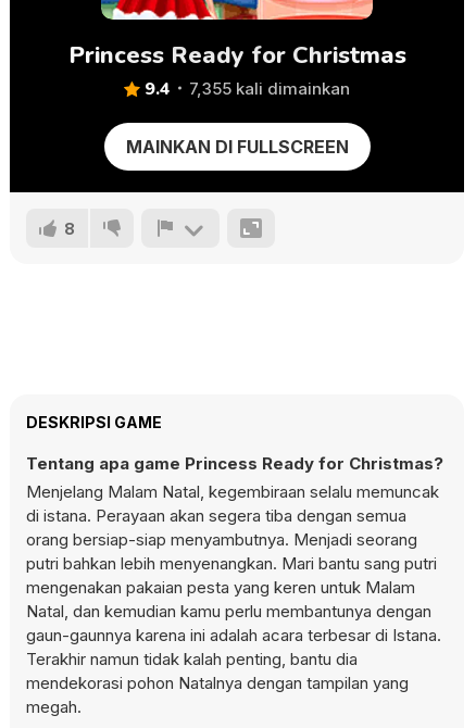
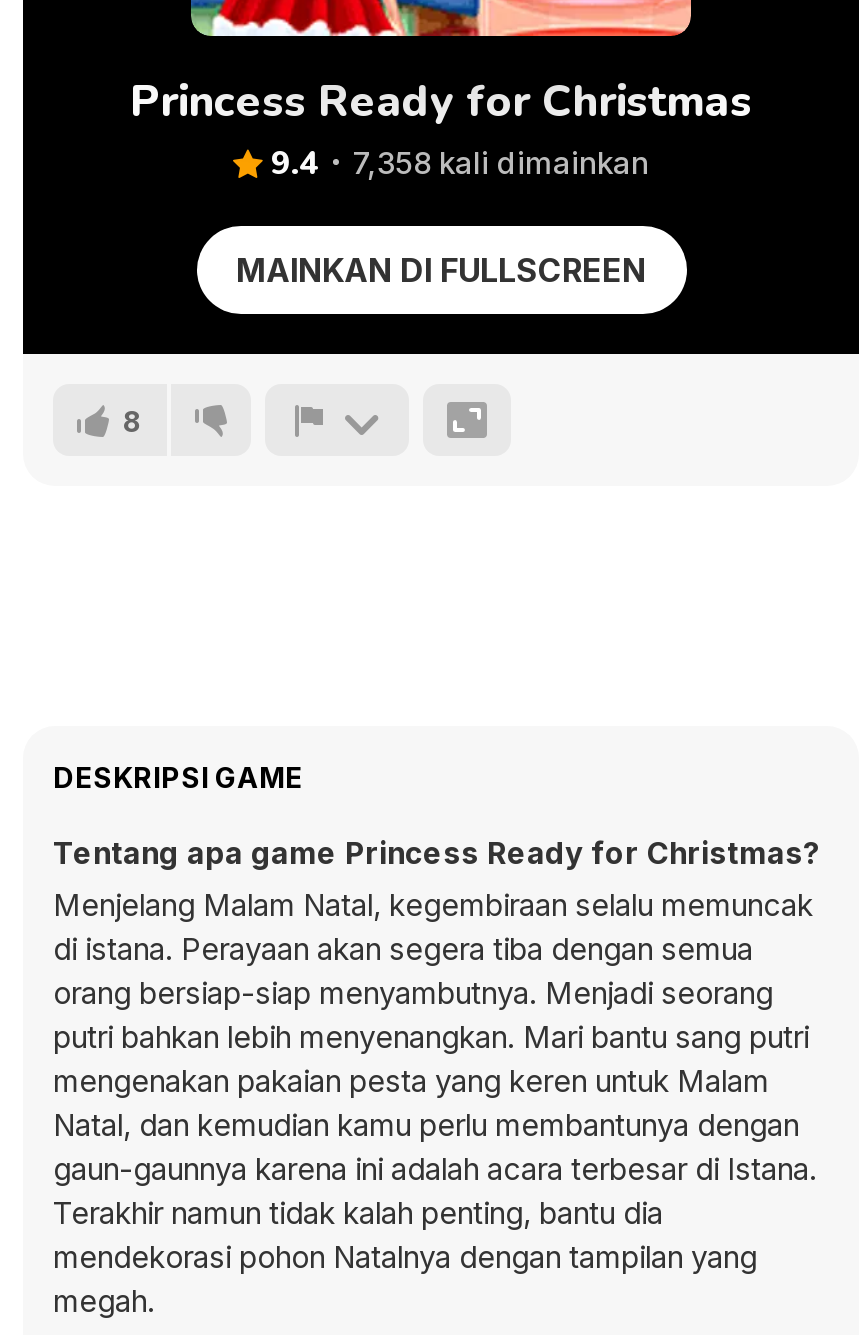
[189,78,350,99] 7,355 kali dimainkan -> [353,144,649,182] 7,358 kali dimainkan

